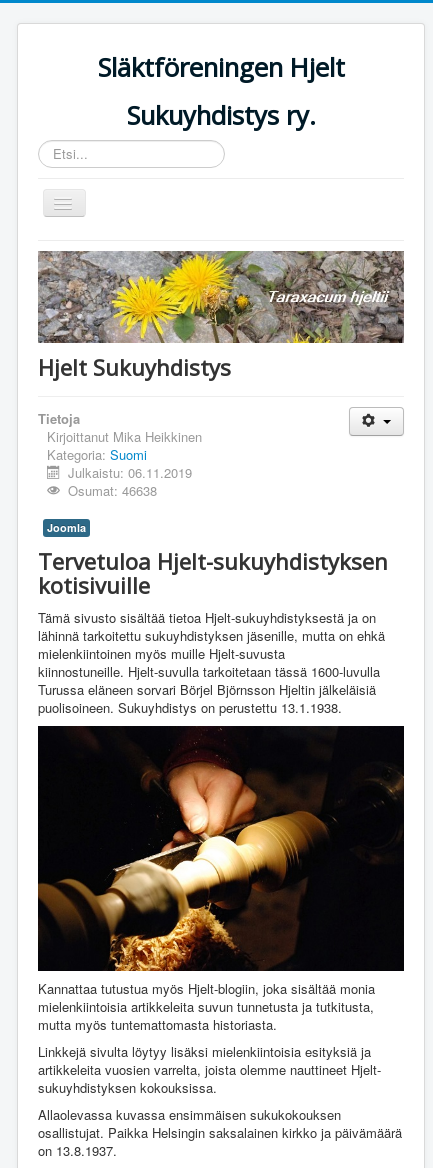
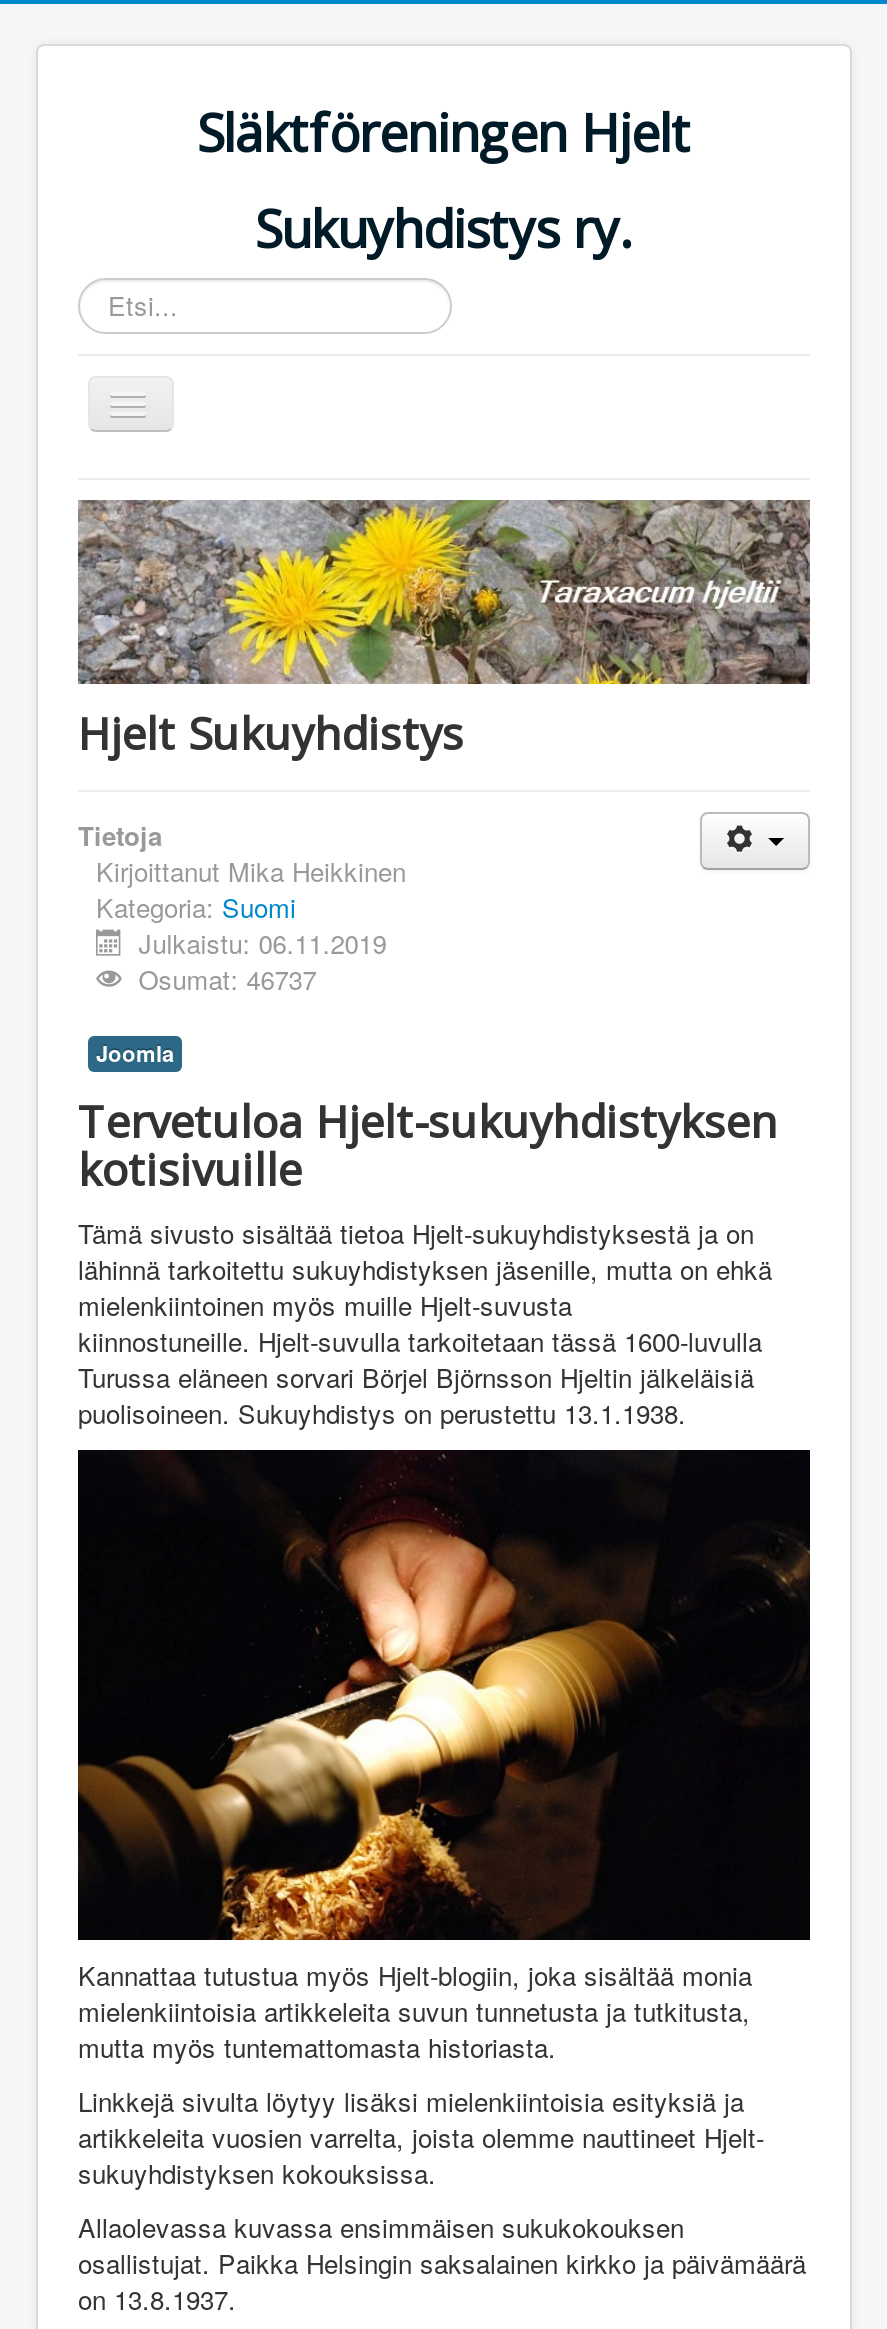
[68,481,157,500] Osumat: 46638 -> [138,960,316,998] Osumat: 46737

